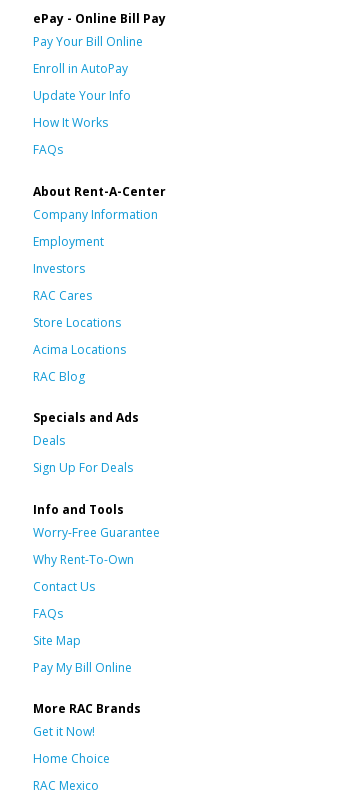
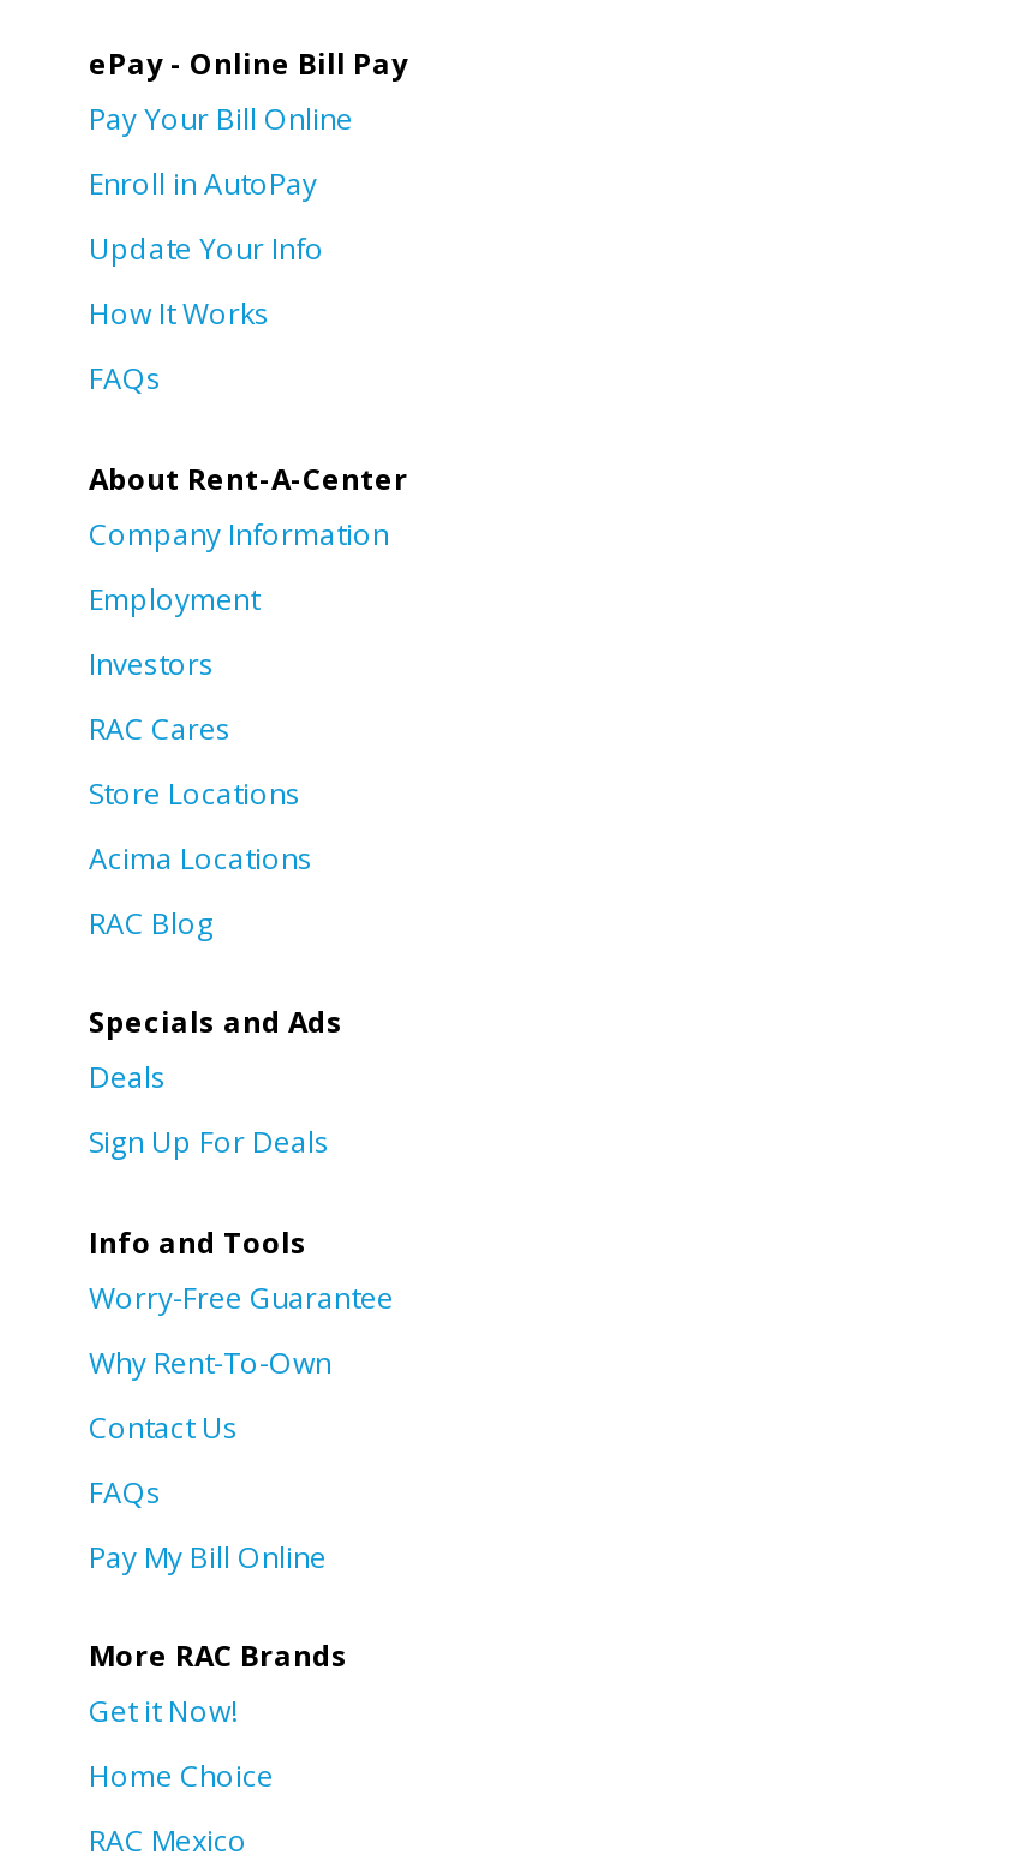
[33,631,81,648] Site Map -> none

